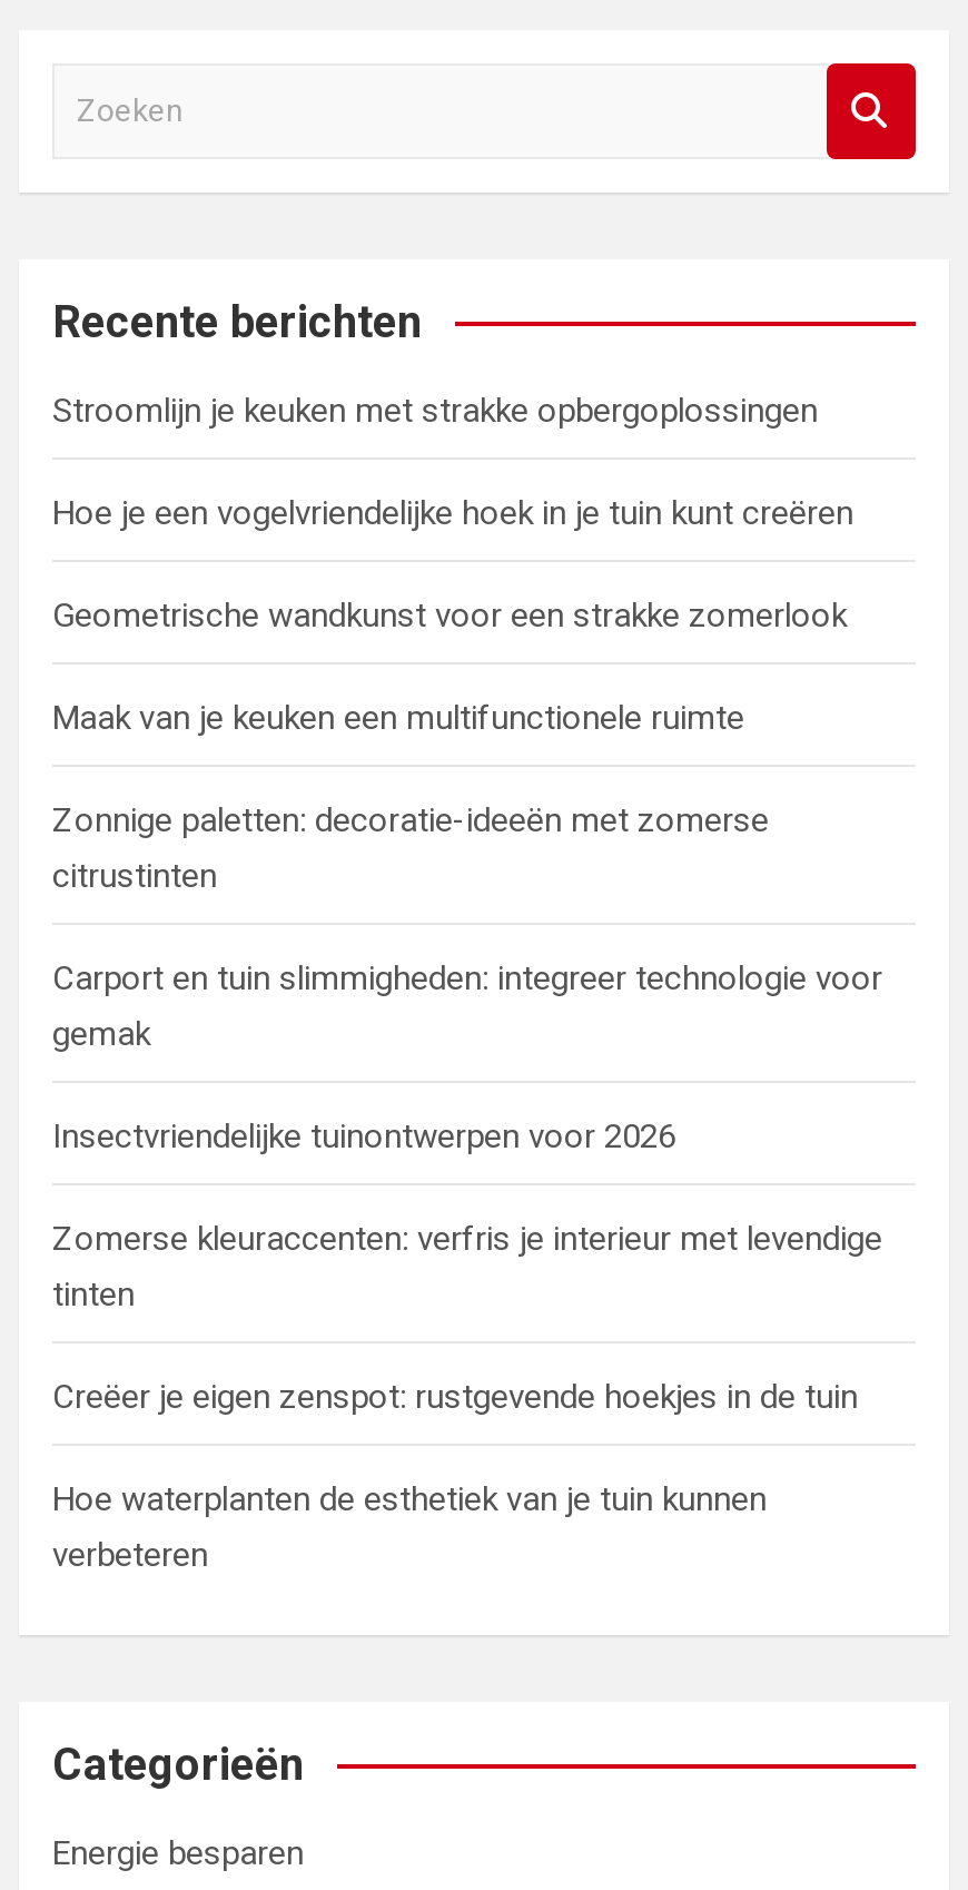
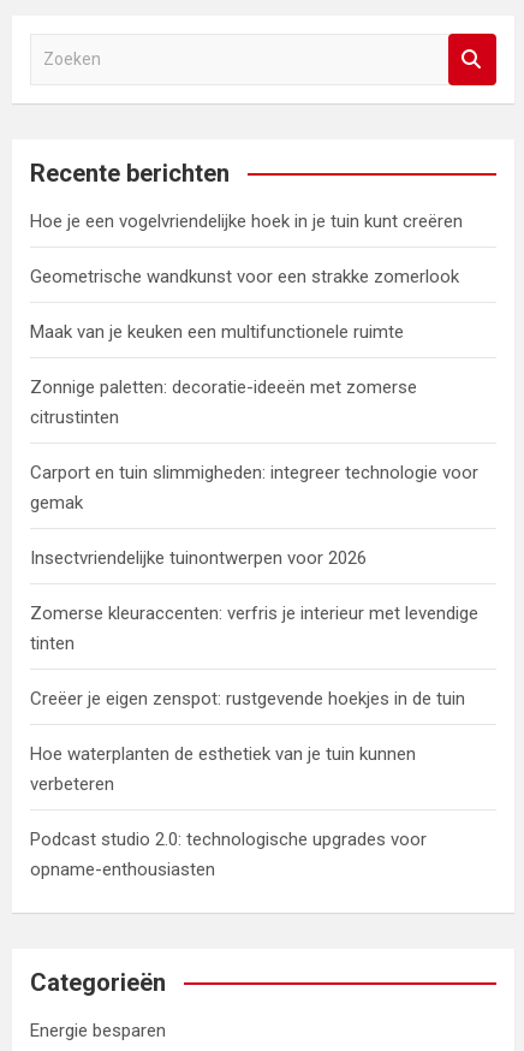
[52,391,818,431] Stroomlijn je keuken met strakke opbergoplossingen -> none
moved [52,493,882,1575] -> [30,210,478,795]: Hoe je een vogelvriendelijke hoek in je tuin kunt creëren | Geometrische wandkunst voor een strakke zomerlook | Maak van je keuken een multifunctionele ruimte | ... | Hoe waterplanten de esthetiek van je tuin kunnen | verbeteren
none -> [30,829,427,880] Podcast studio 2.0: technologische upgrades voor | opname-enthousiasten

